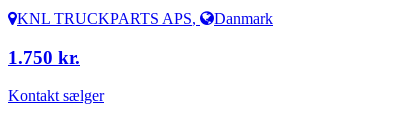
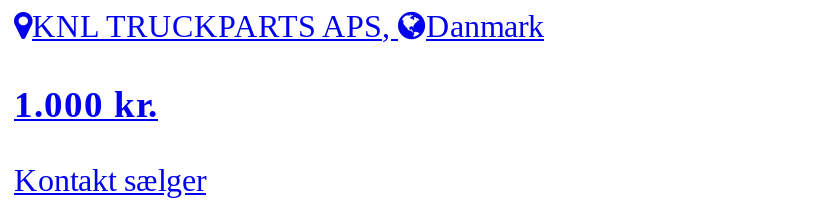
[8,47,80,68] 1.750 kr. -> [14,82,158,124] 1.000 kr.

